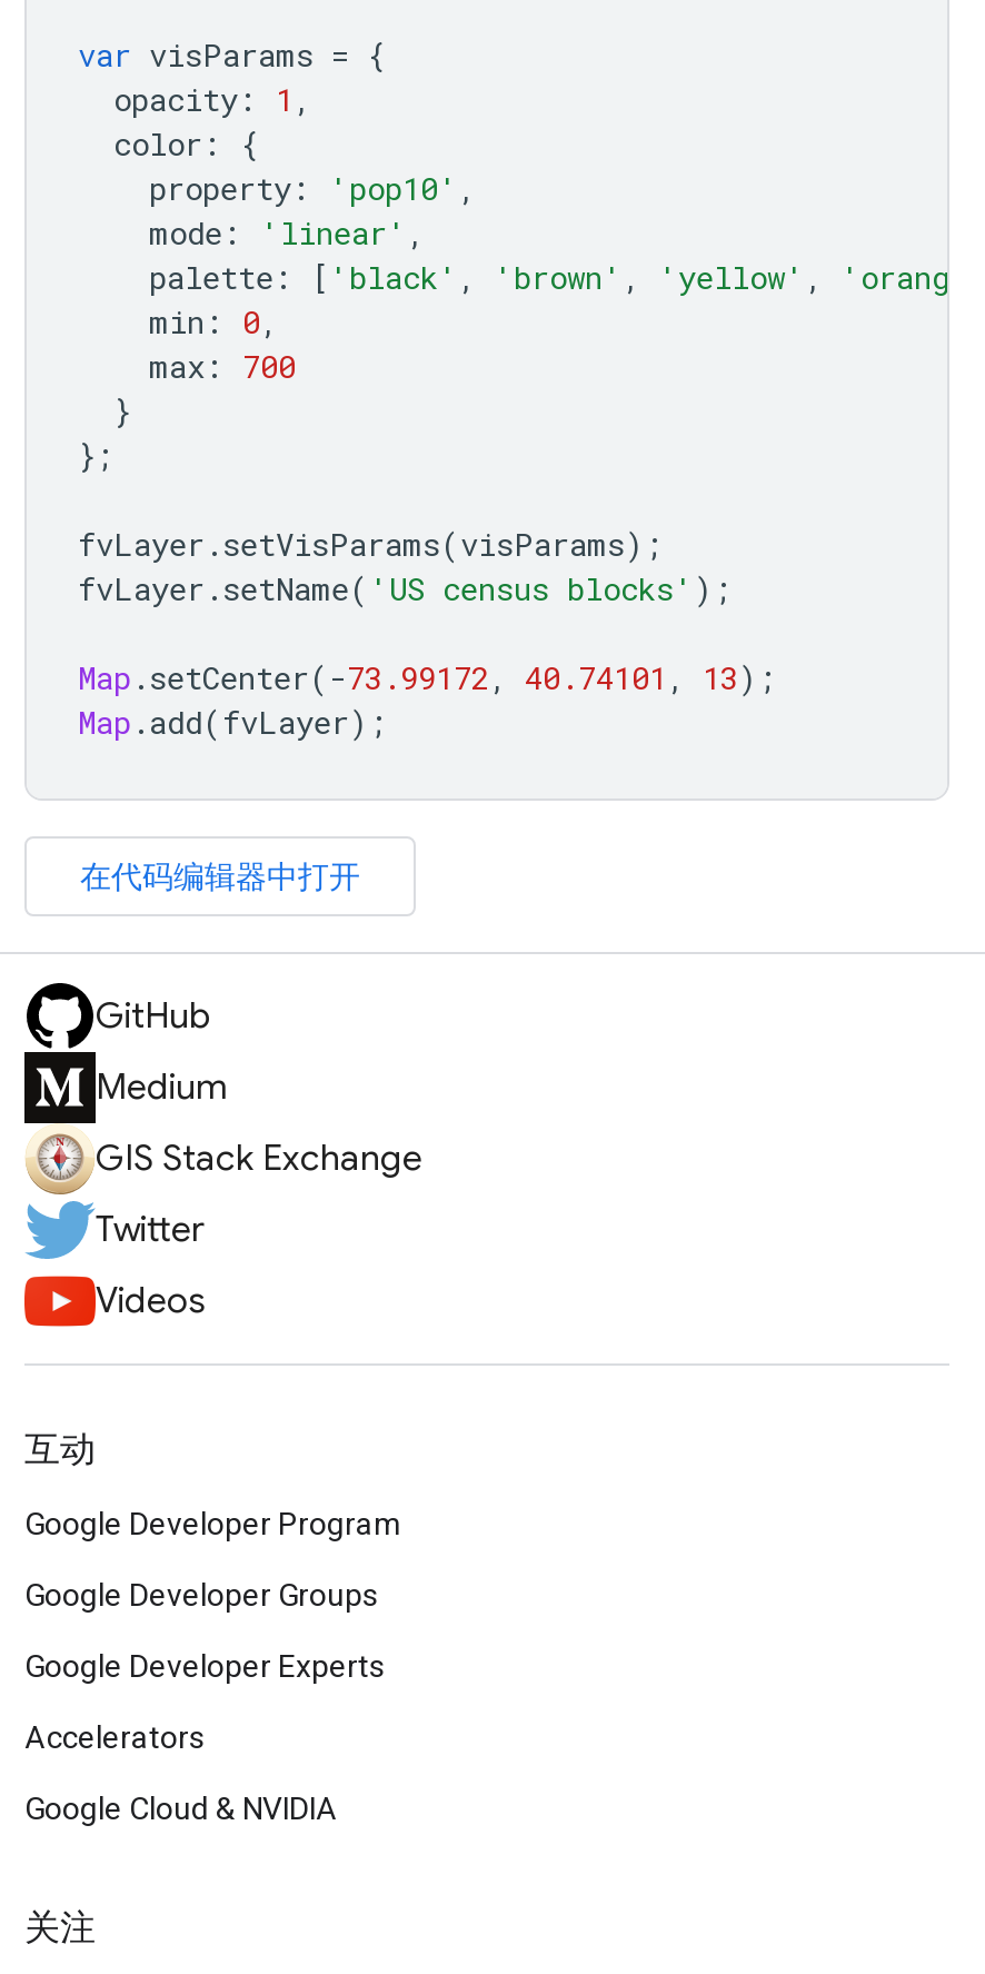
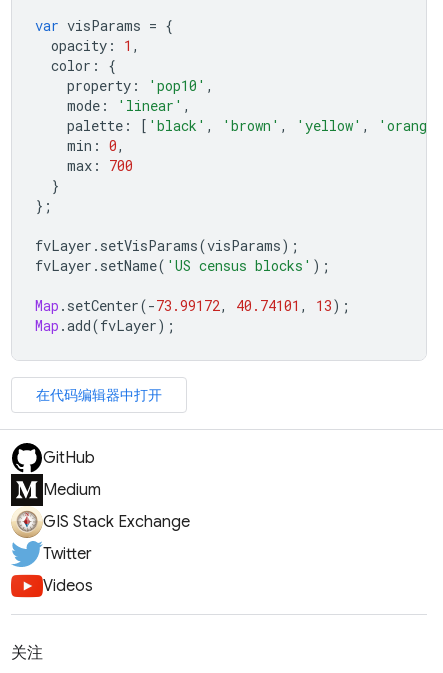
[24,1428,402,1826] 互动 | Google Developer Program | Google Developer Groups | Google Developer Experts | Accelerators | Google Cloud & NVIDIA -> none

